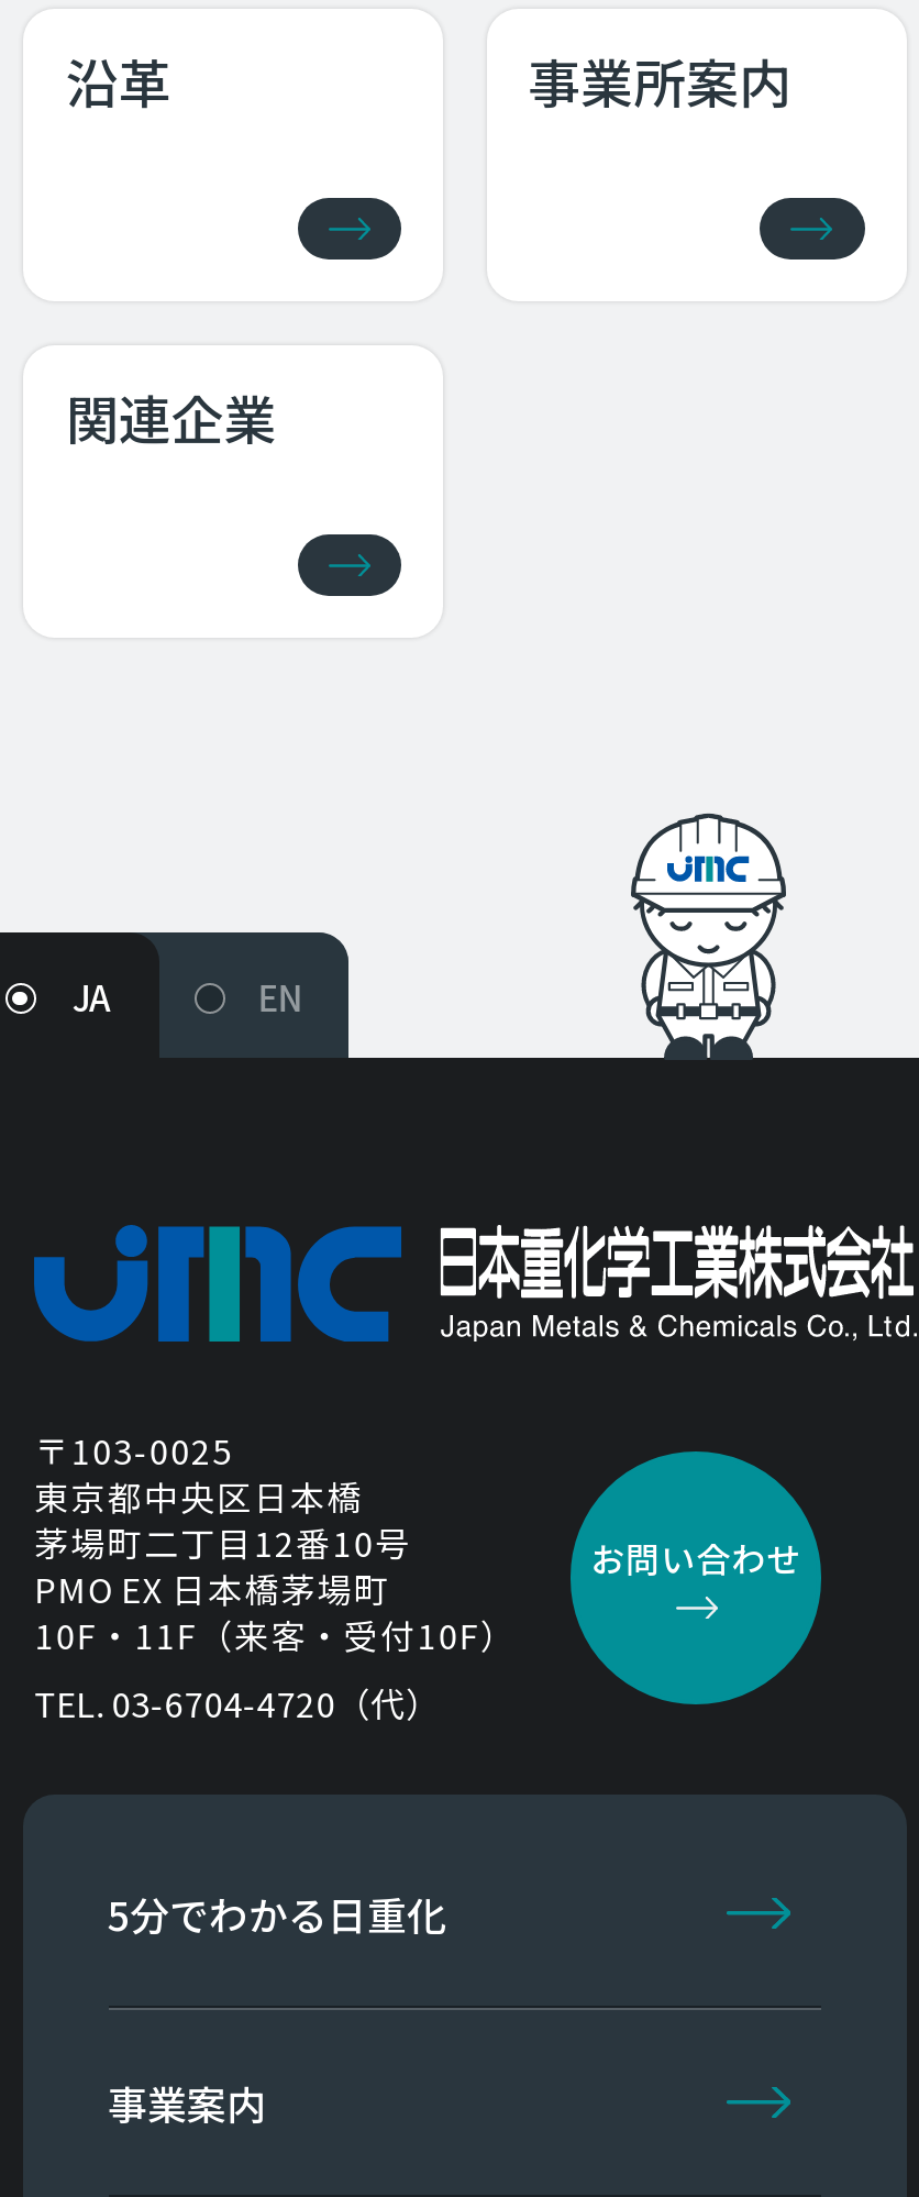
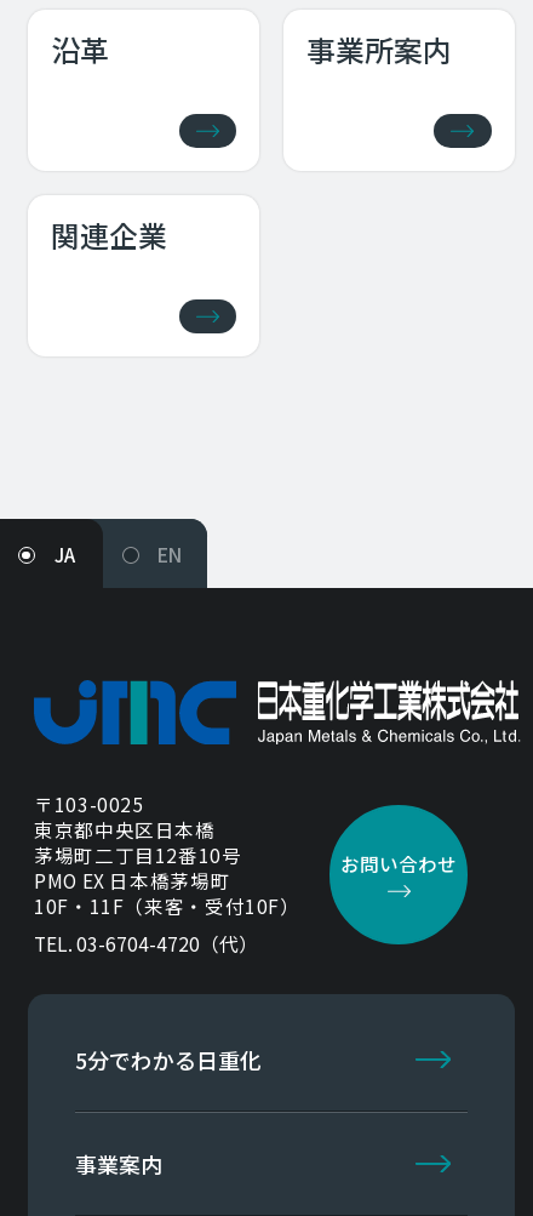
[628,812,788,1058] [image] -> none

